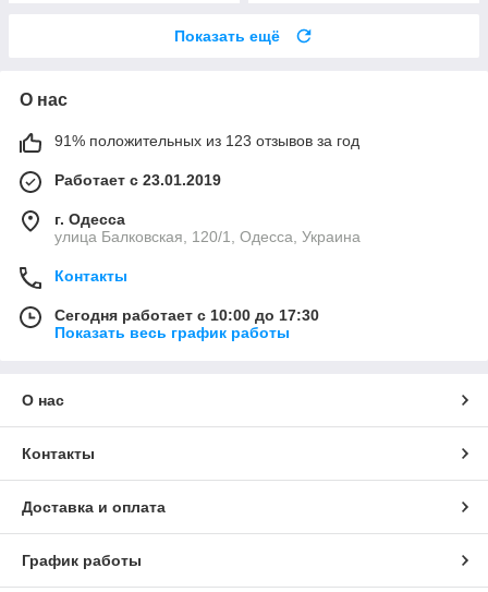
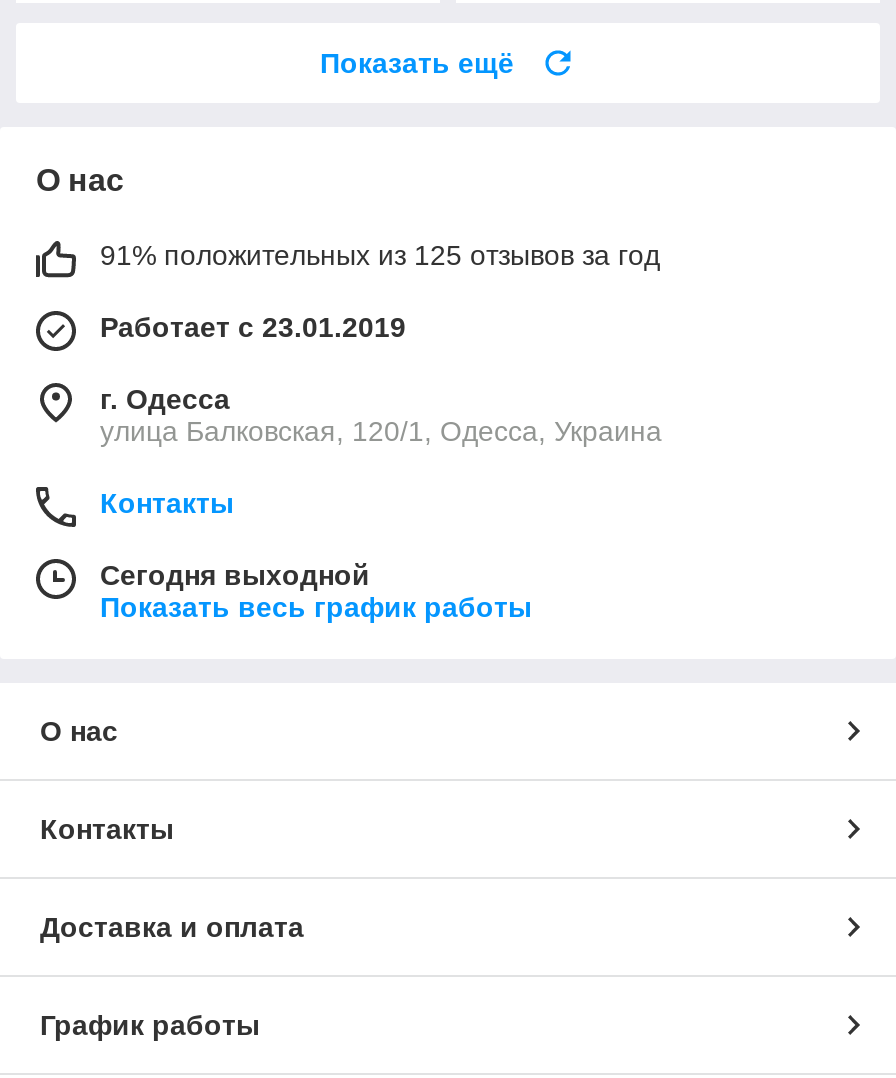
[54,132,359,149] 91% положительных из 123 отзывов за год -> [100,239,660,271] 91% положительных из 125 отзывов за год
[54,306,319,324] Сегодня работает с 10:00 до 17:30 -> [100,559,370,591] Сегодня выходной

